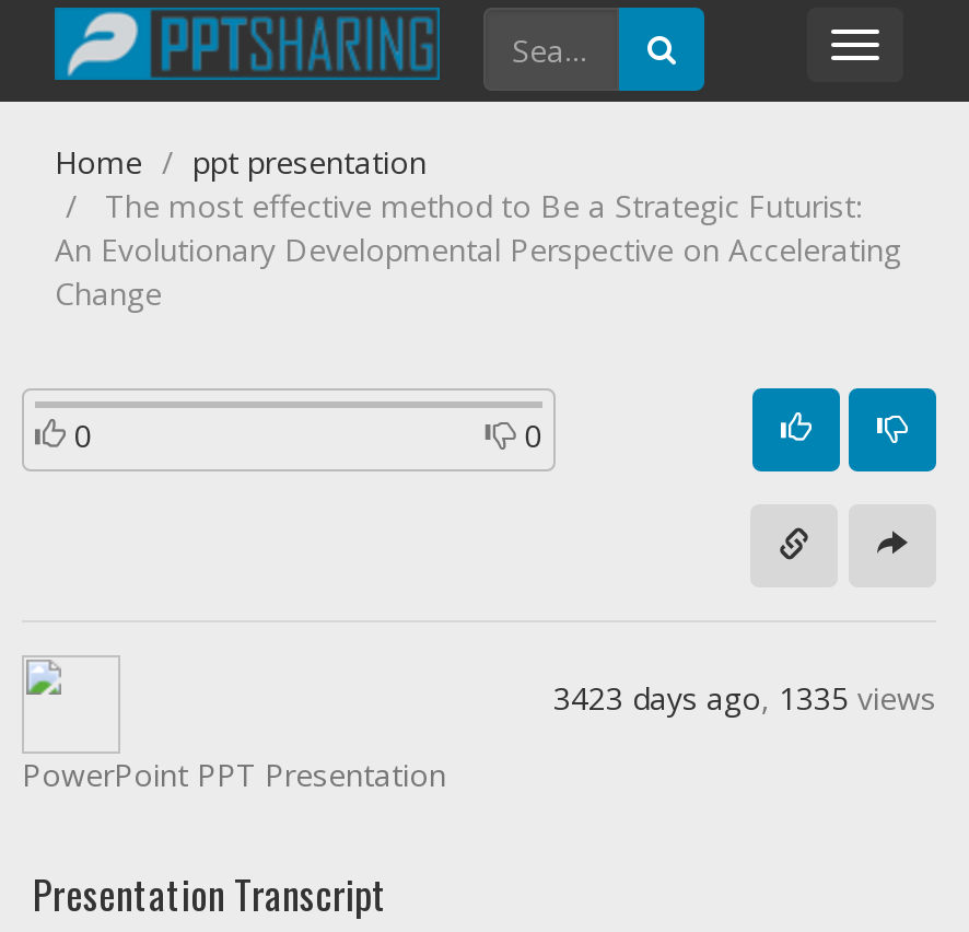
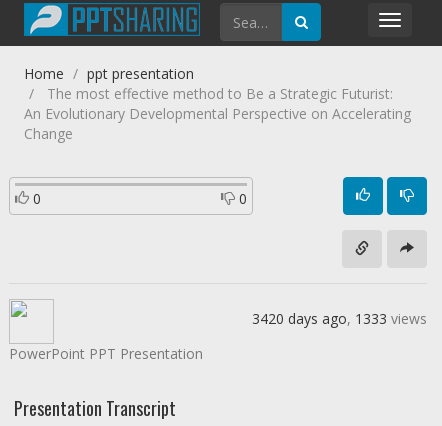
[553,677,936,719] 3423 days ago, 1335 views -> [252,309,427,328] 3420 days ago, 1333 views

